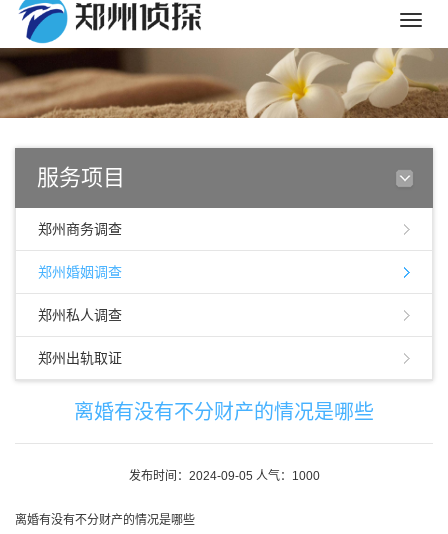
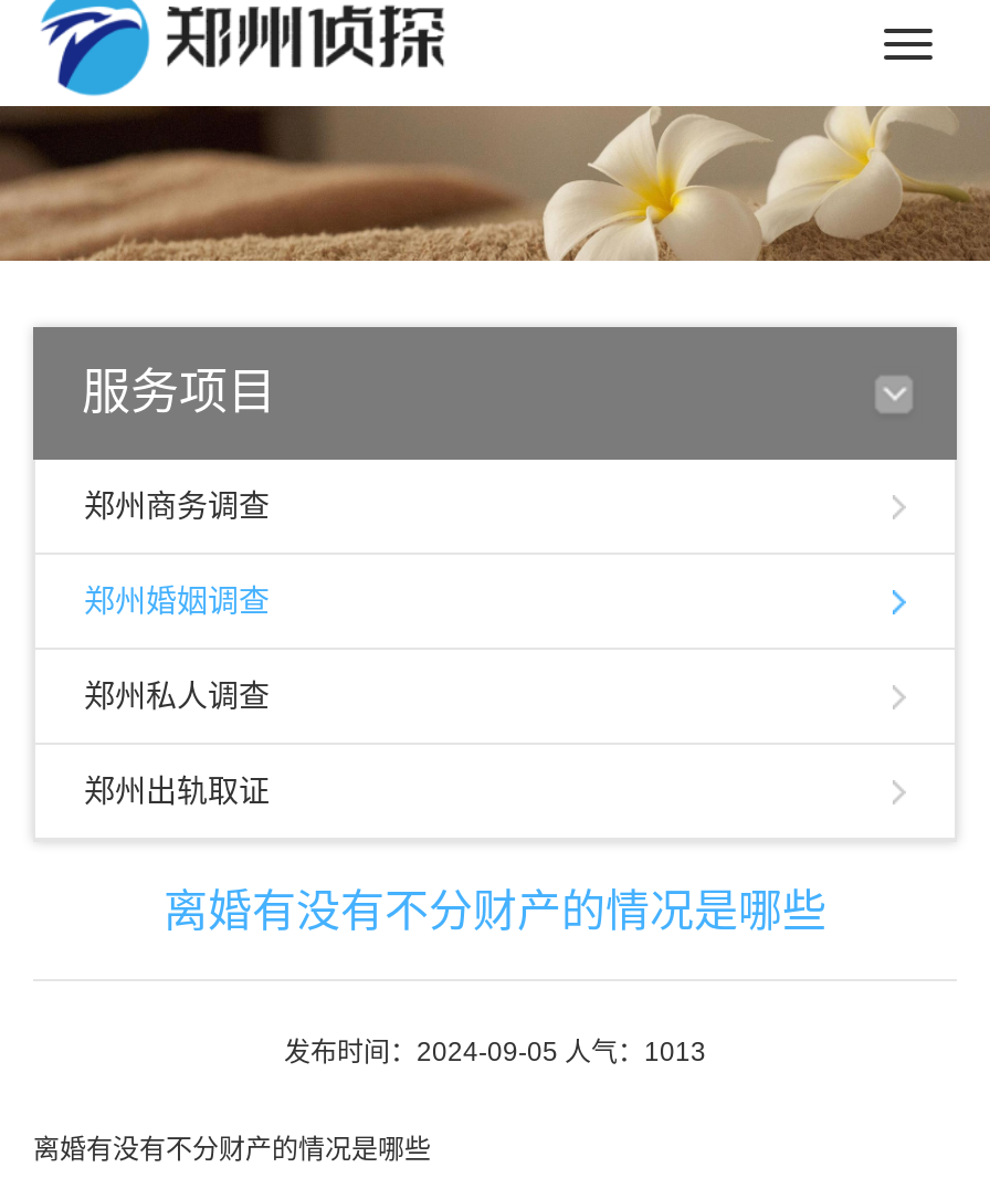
[128,469,319,483] 发布时间：2024-09-05 人气：1000 -> [284,1037,706,1067] 发布时间：2024-09-05 人气：1013

